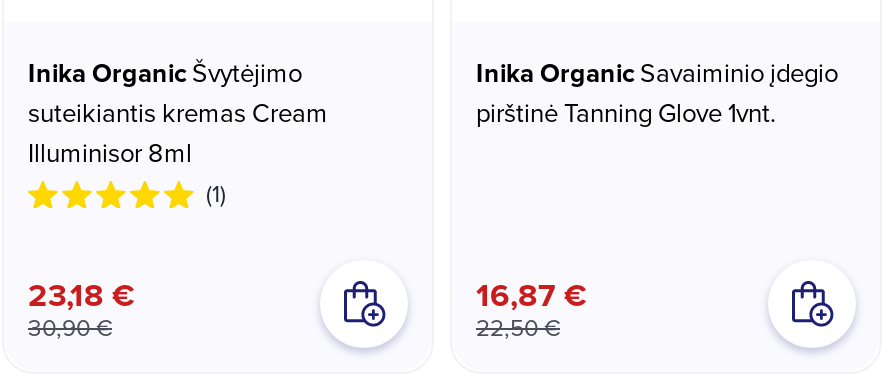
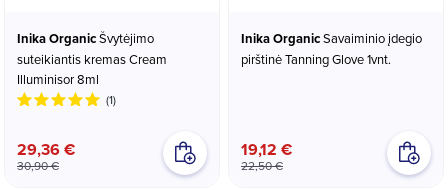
[28,271,134,317] 23,18 € -> [17,138,75,161] 29,36 €
[476,271,586,317] 16,87 € -> [241,138,292,161] 19,12 €

